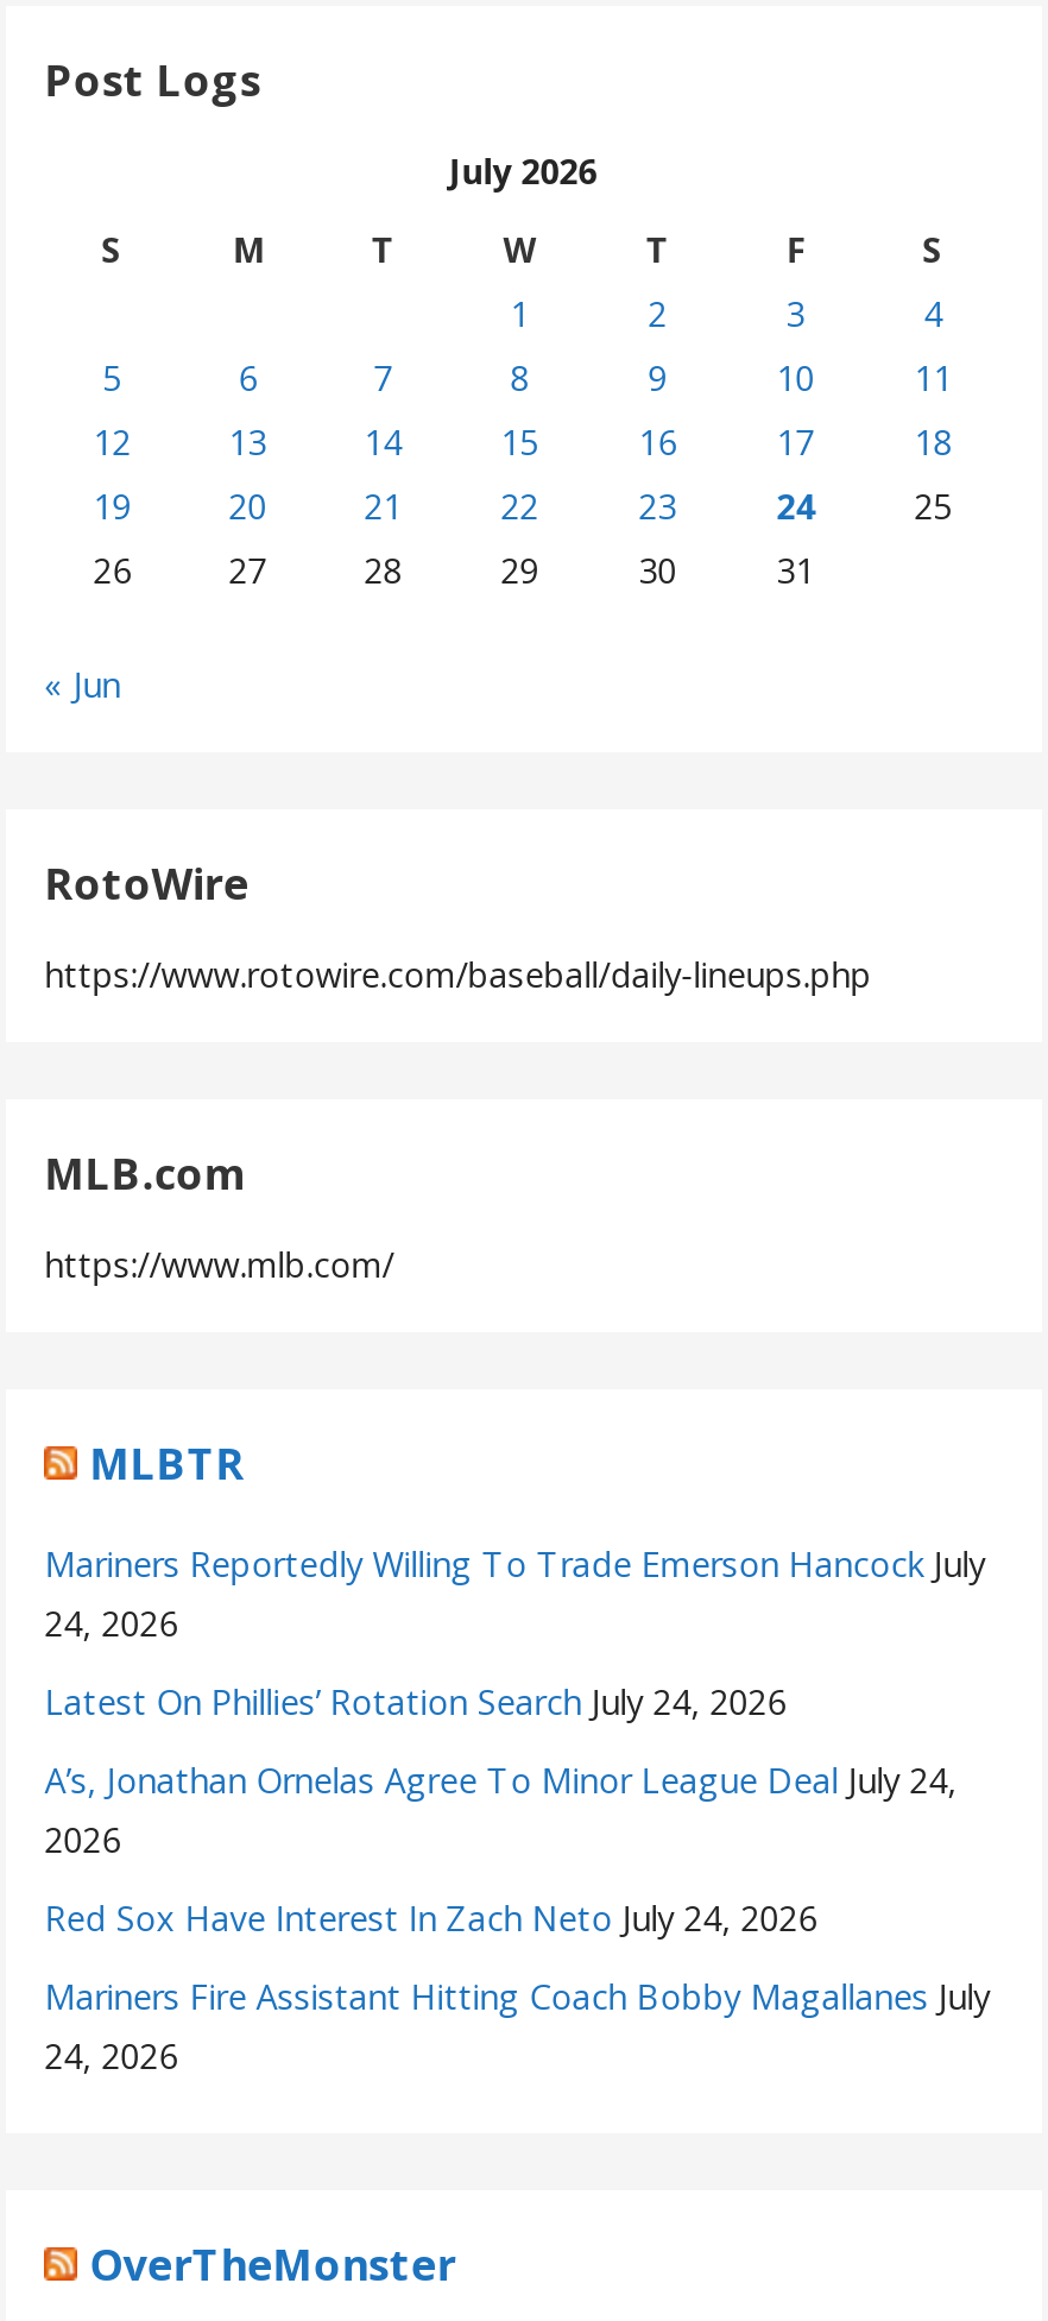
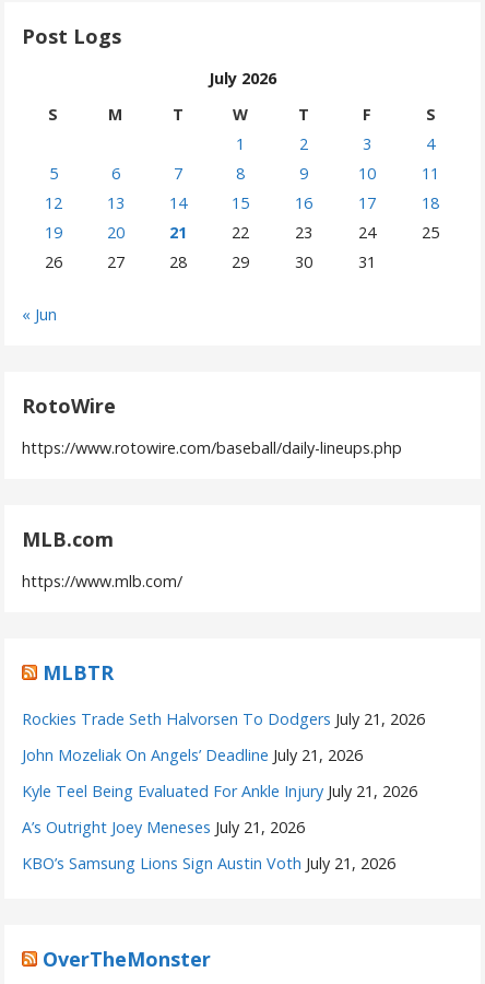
[44,1541,986,1645] Mariners Reportedly Willing To Trade Emerson Hancock July | 24, 2026 -> [22,708,425,729] Rockies Trade Seth Halvorsen To Dodgers July 21, 2026
[44,1679,786,1724] Latest On Phillies’ Rotation Search July 24, 2026 -> [22,744,363,765] John Mozeliak On Angels’ Deadline July 21, 2026
[44,1757,957,1862] A’s, Jonathan Ornelas Agree To Minor League Deal July 24, | 2026 -> [22,780,417,801] Kyle Teel Being Evaluated For Ankle Injury July 21, 2026
[44,1895,817,1940] Red Sox Have Interest In Zach Neto July 24, 2026 -> [22,816,305,837] A’s Outright Joey Meneses July 21, 2026
[44,1973,990,2078] Mariners Fire Assistant Hitting Coach Bobby Magallanes July | 24, 2026 -> [22,852,396,873] KBO’s Samsung Lions Sign Austin Voth July 21, 2026

